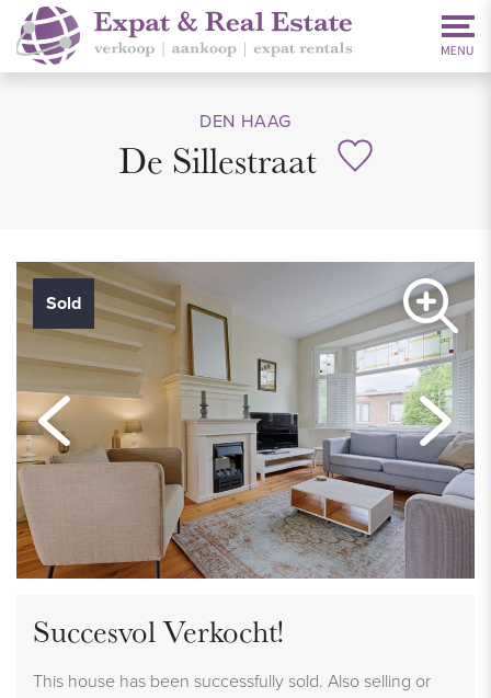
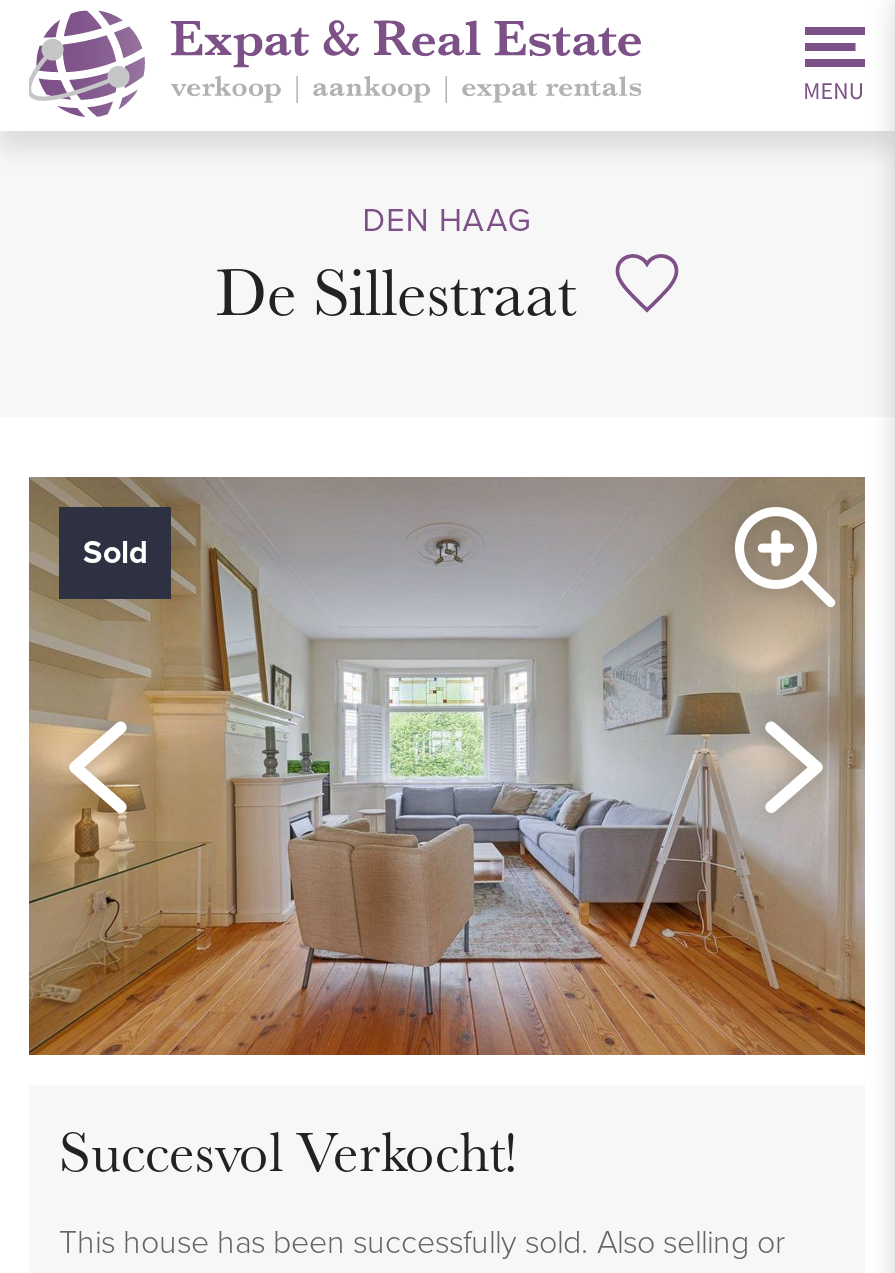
[15,262,475,580] [image] -> [27,477,865,1057] [image]

